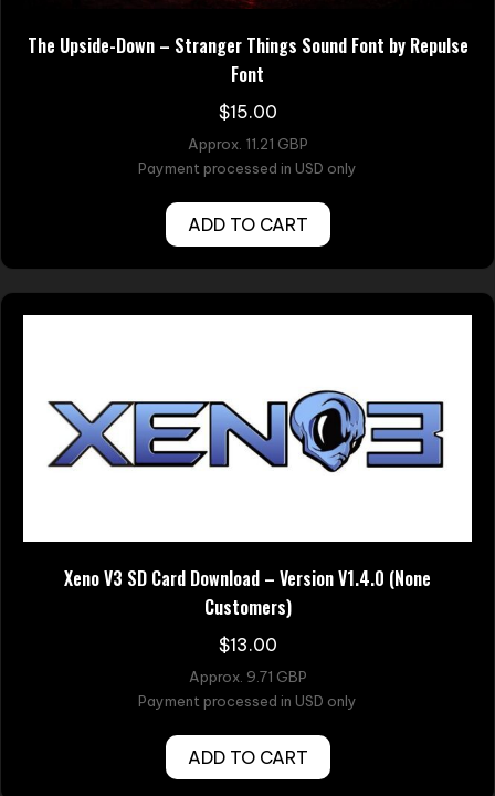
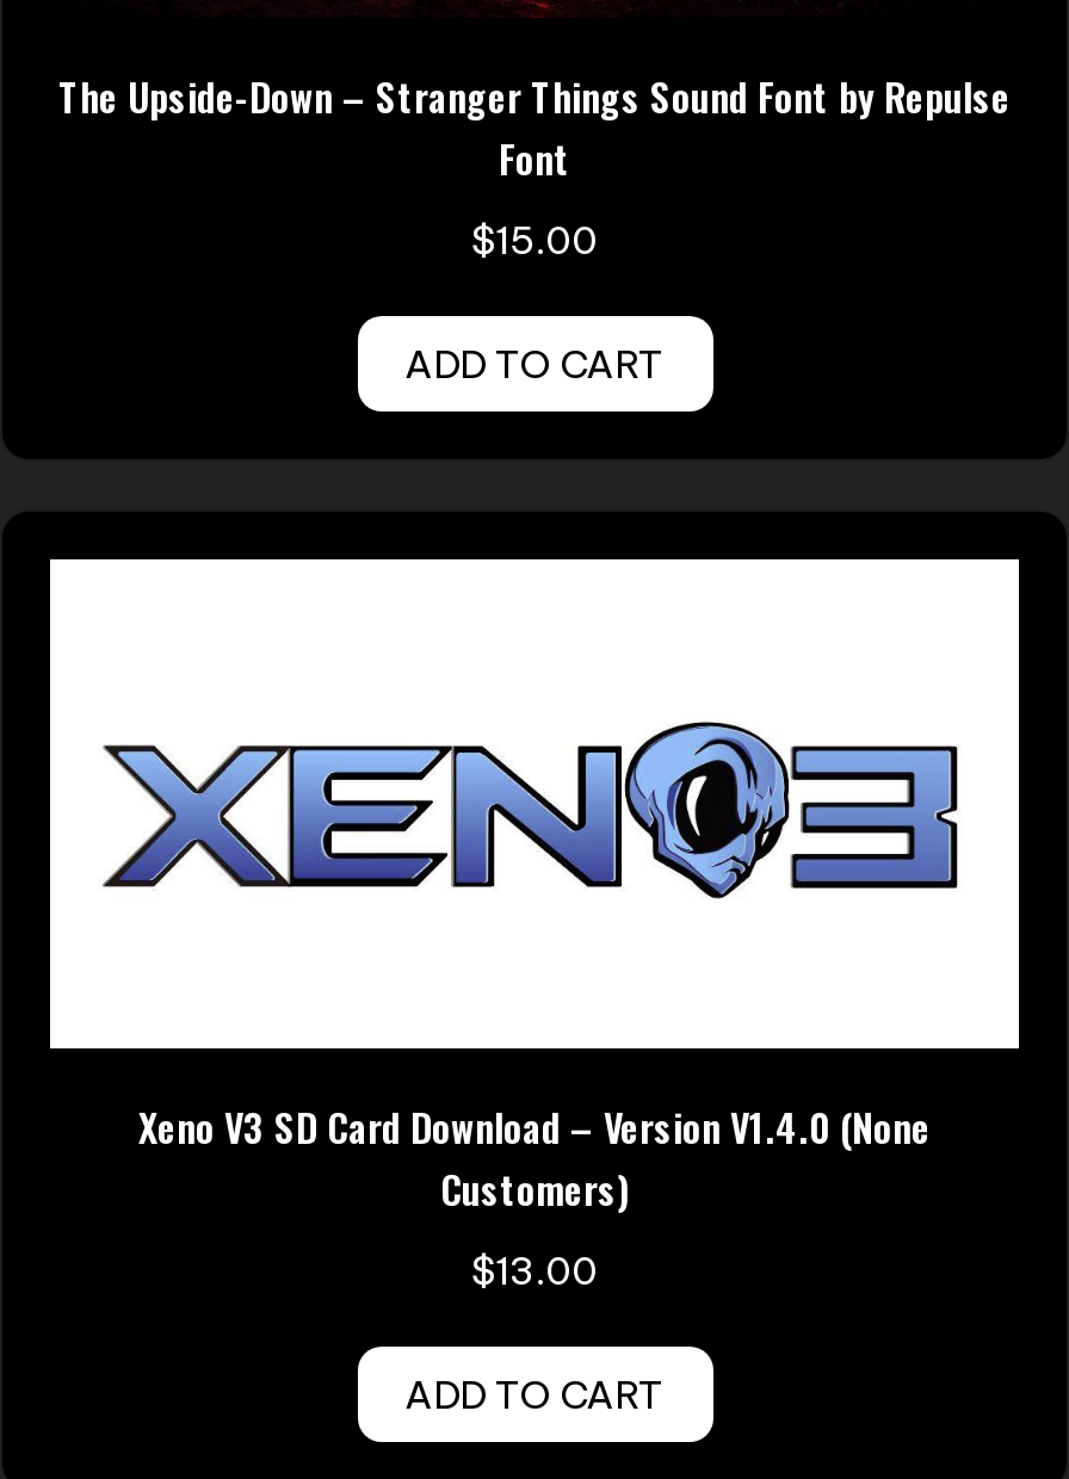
[138,134,357,176] Approx. 11.21 GBP | Payment processed in USD only -> none
[138,667,357,709] Approx. 9.71 GBP | Payment processed in USD only -> none

